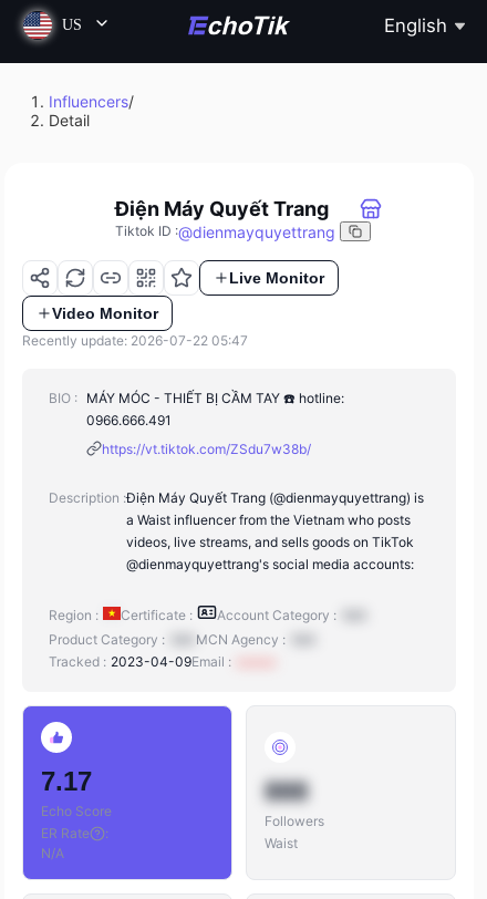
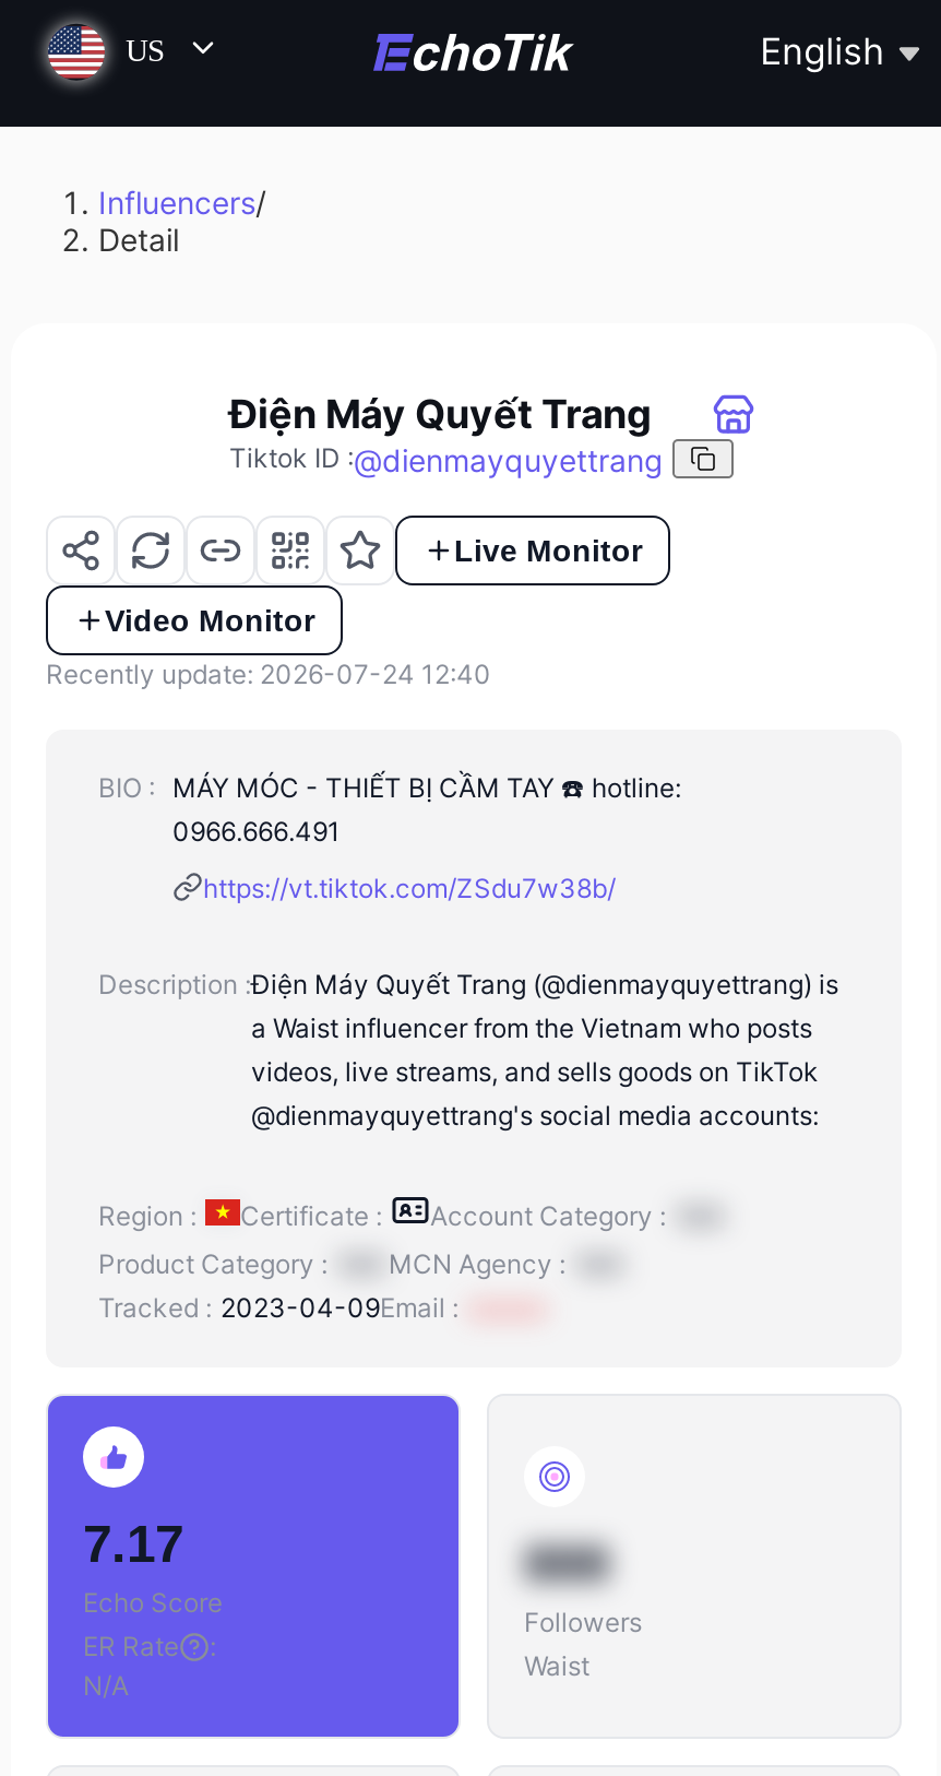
[22,332,248,349] Recently update: 2026-07-22 05:47 -> [46,658,491,691] Recently update: 2026-07-24 12:40

